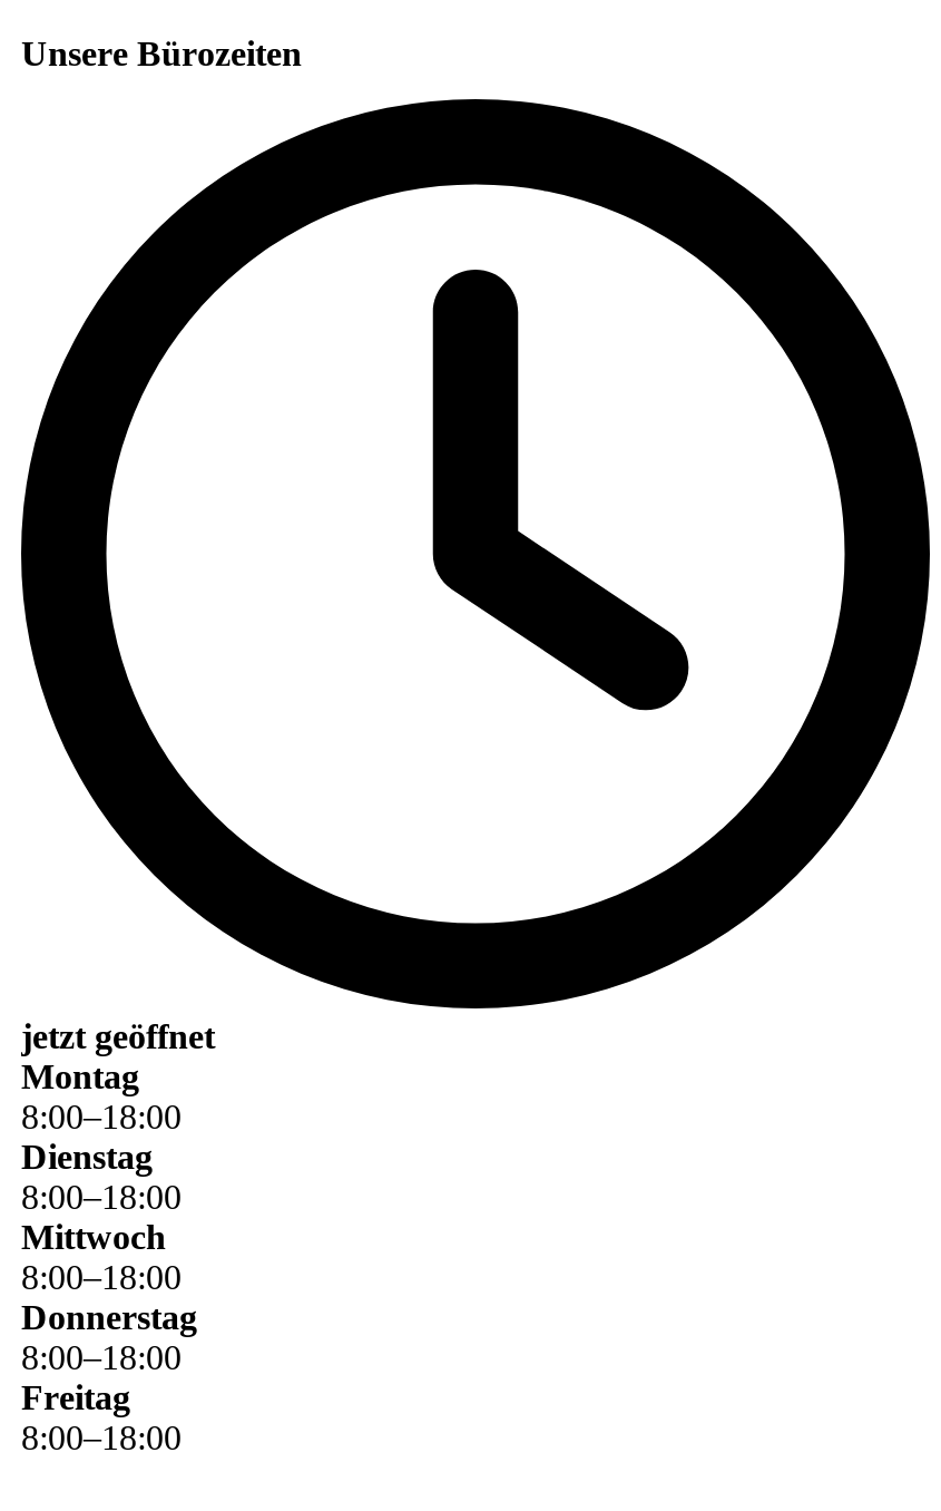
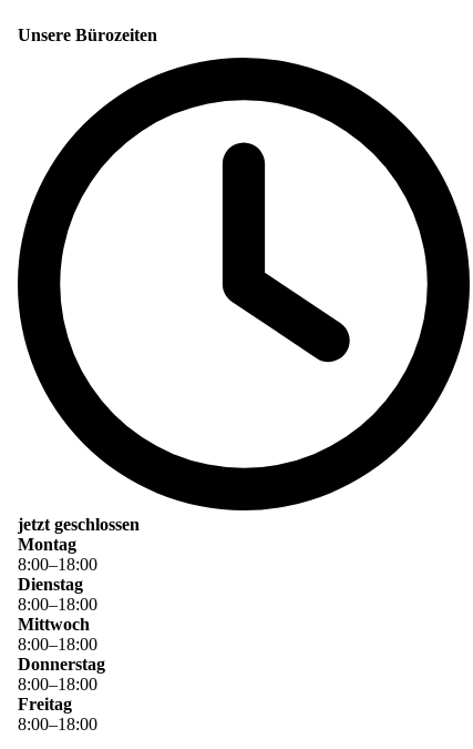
[21,1017,215,1055] jetzt geöffnet -> [18,515,140,534] jetzt geschlossen

